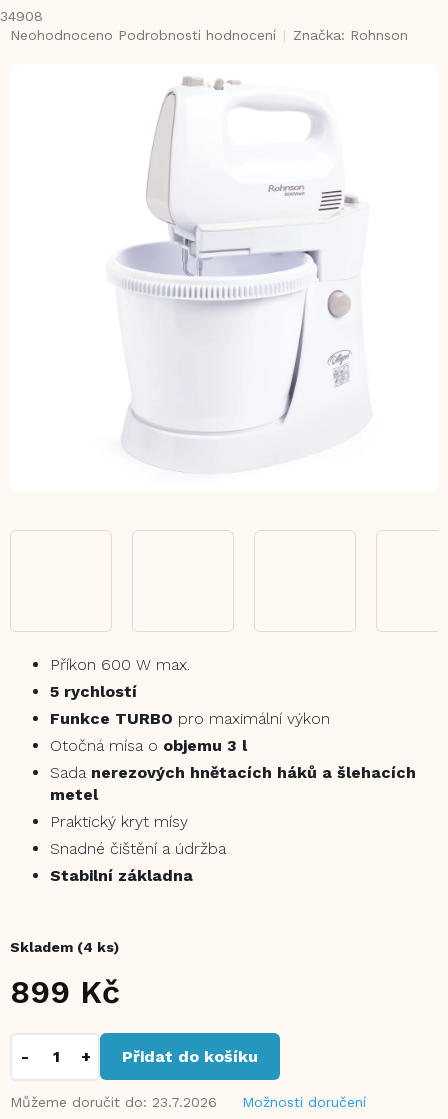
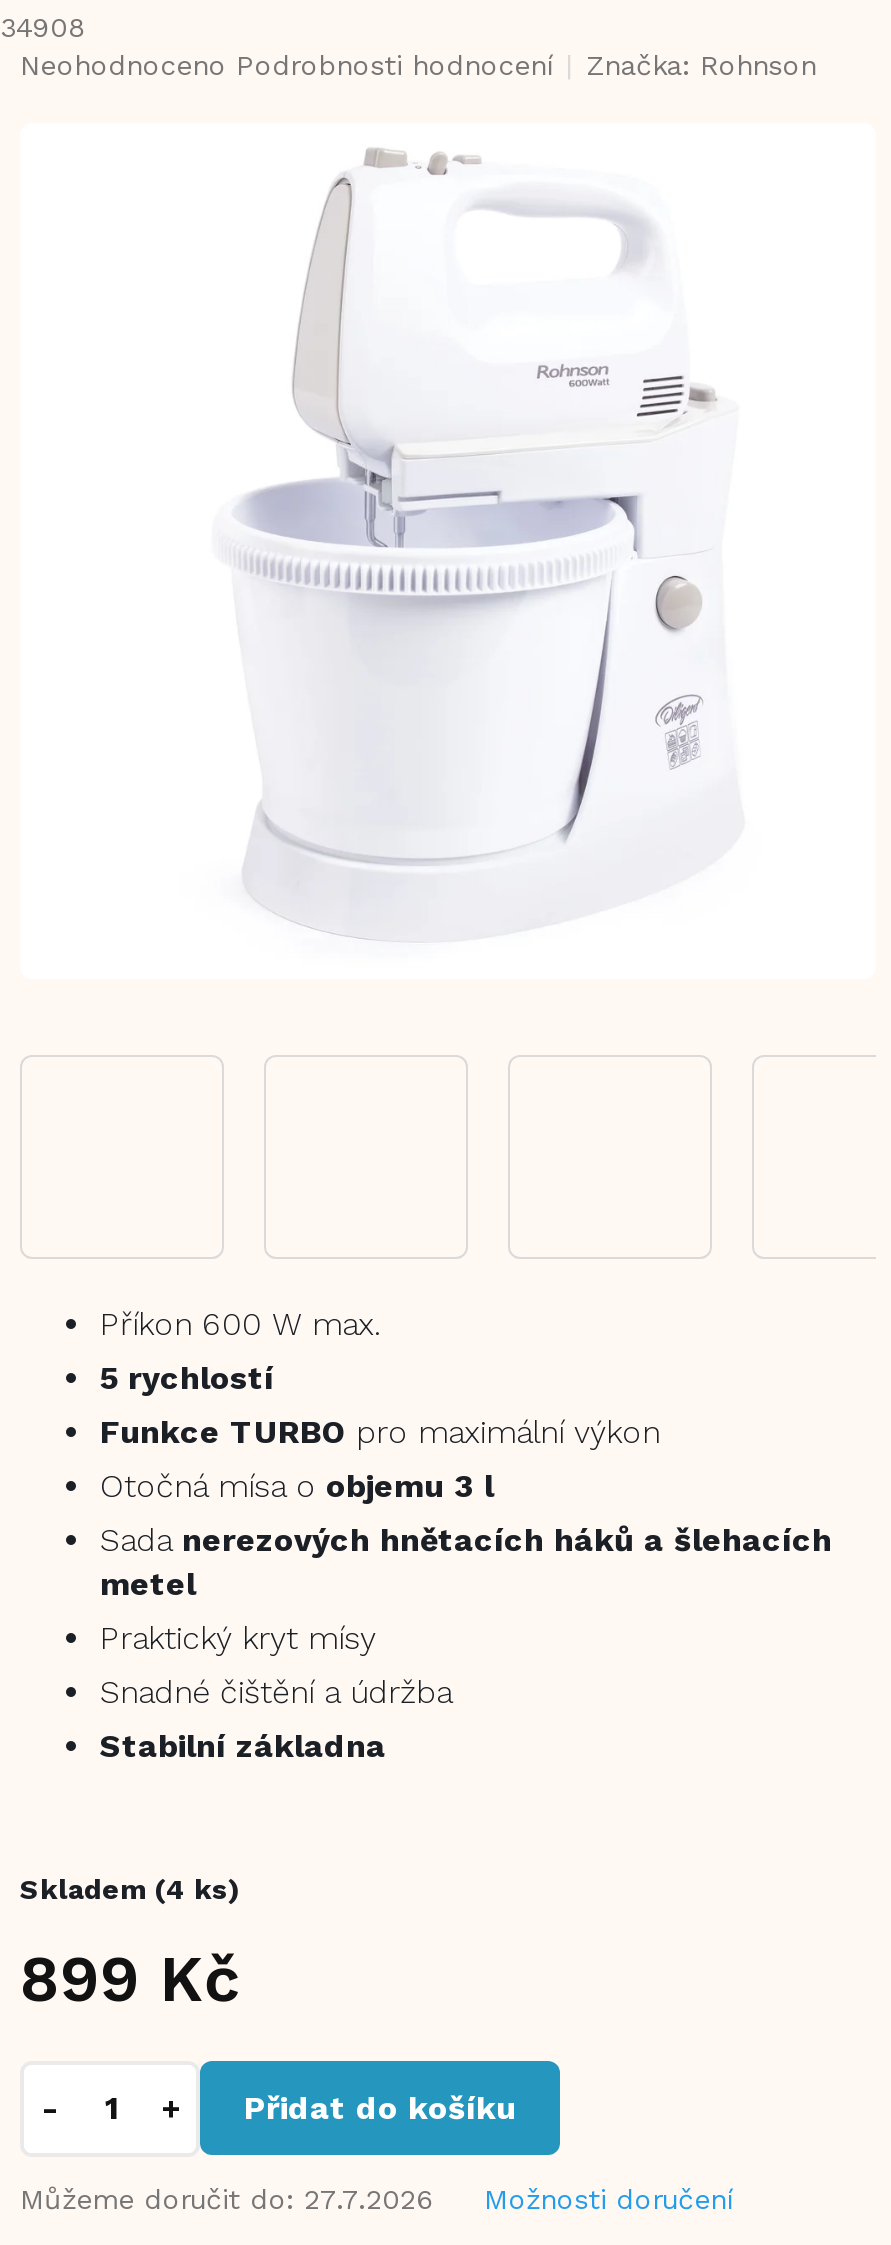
[10,1094,217,1110] Můžeme doručit do: 23.7.2026 -> [20,2183,434,2215] Můžeme doručit do: 27.7.2026

